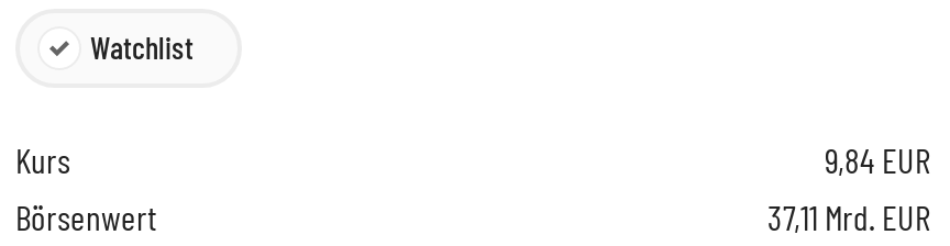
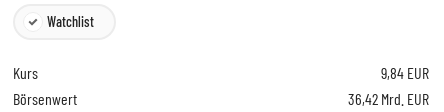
[767,194,930,236] 37,11 Mrd. EUR -> [348,88,429,107] 36,42 Mrd. EUR

